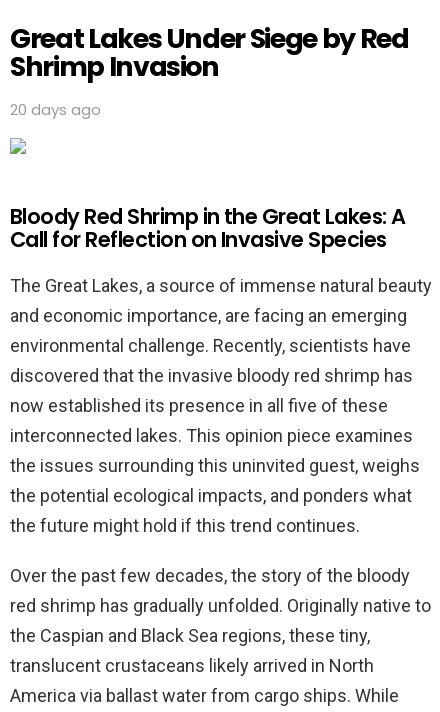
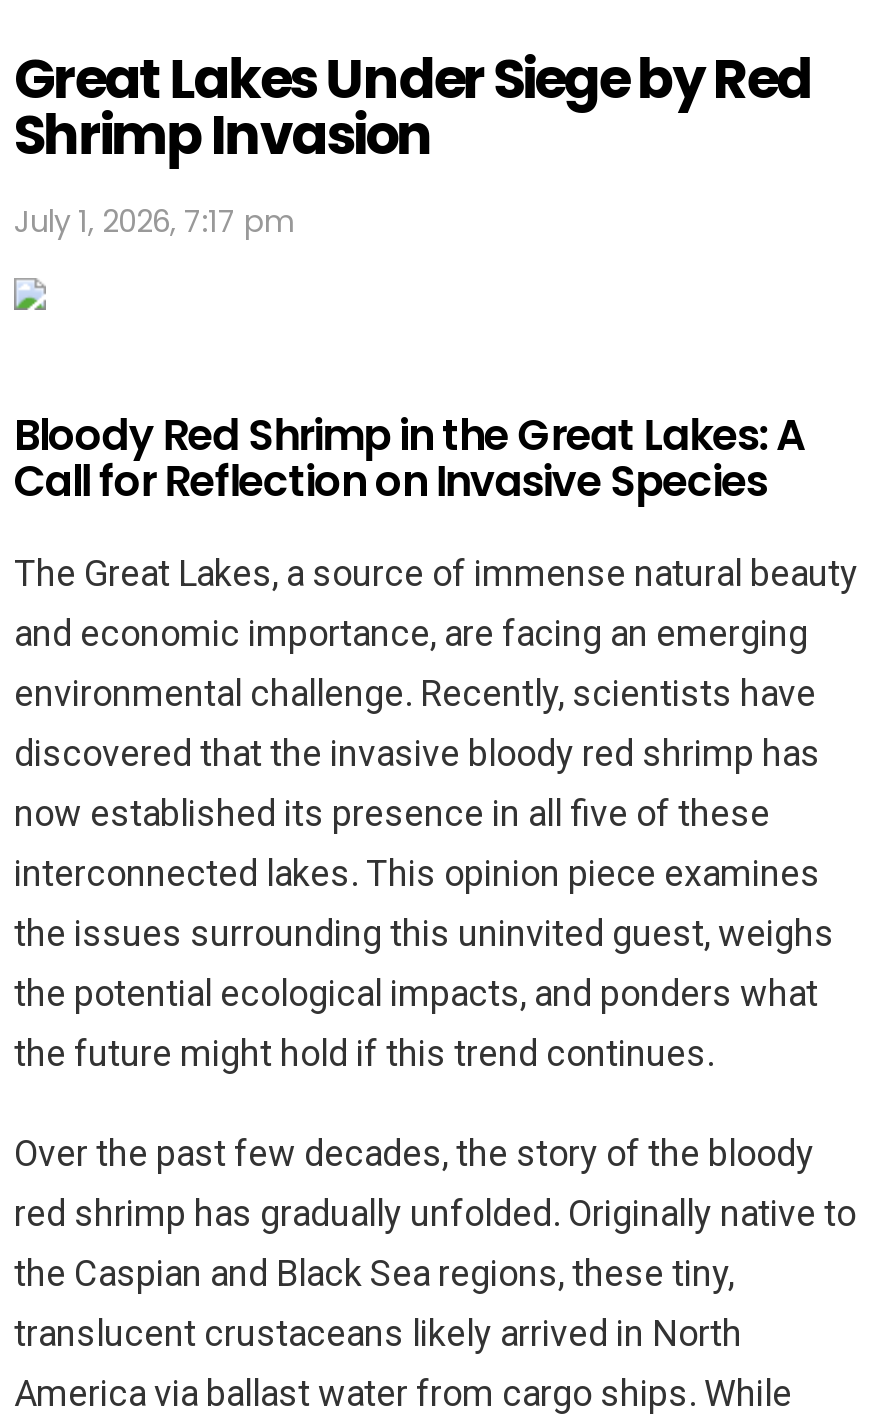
[10,99,101,120] 20 days ago -> [14,200,294,242] July 1, 2026, 7:17 pm

